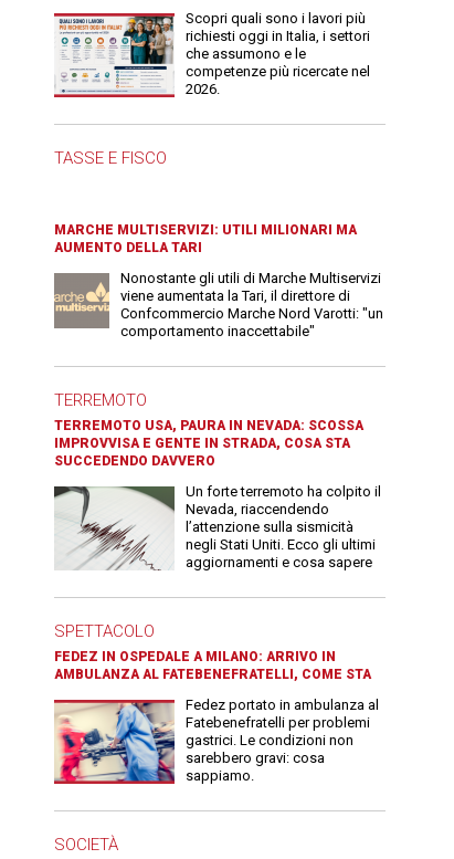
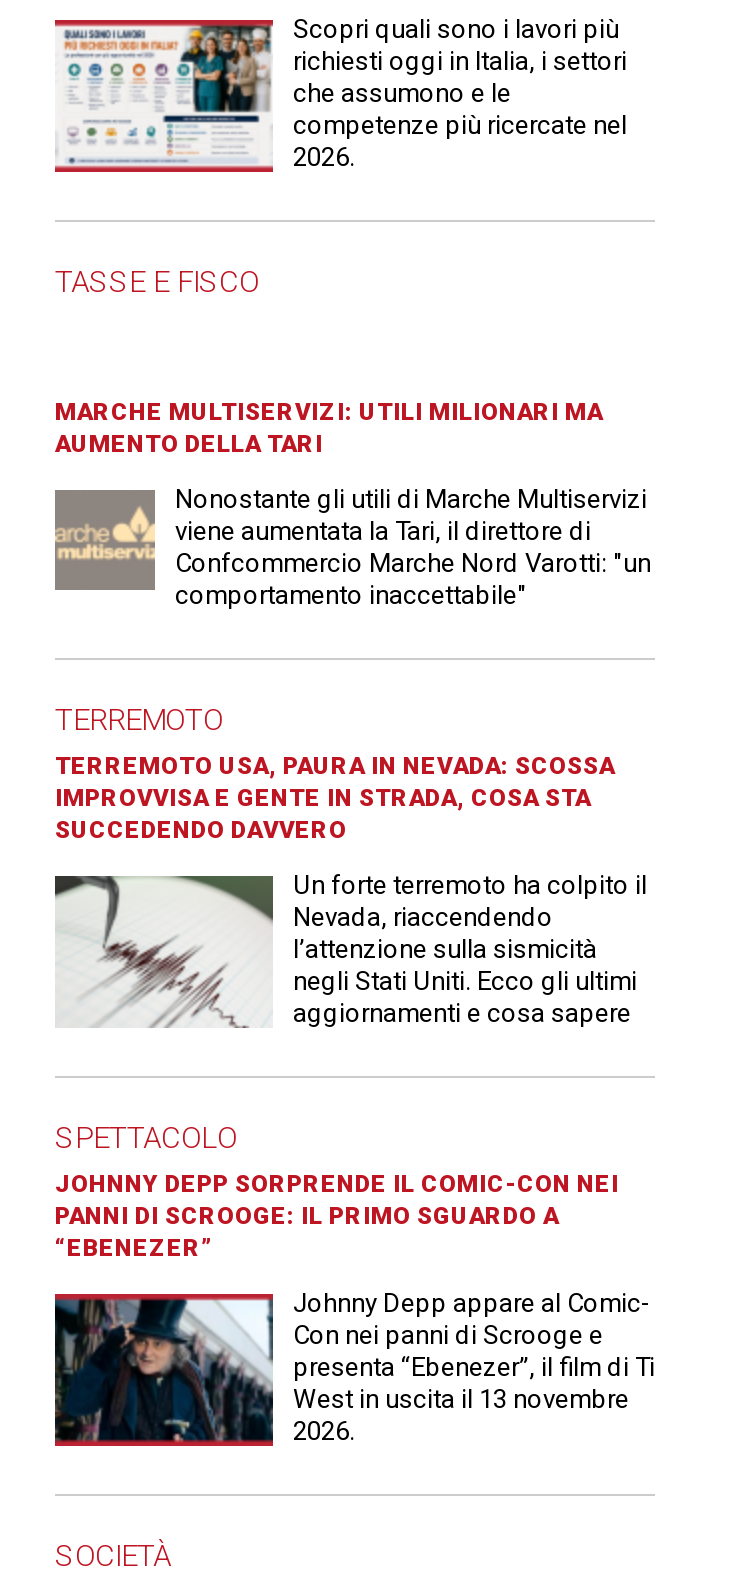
[54,649,371,682] FEDEZ IN OSPEDALE A MILANO: ARRIVO IN | AMBULANZA AL FATEBENEFRATELLI, COME STA -> [55,1171,619,1263] JOHNNY DEPP SORPRENDE IL COMIC-CON NEI | PANNI DI SCROOGE: IL PRIMO SGUARDO A | “EBENEZER”
[54,697,379,784] [image] | Fedez portato in ambulanza al | Fatebenefratelli per problemi | gastrici. Le condizioni non | sarebbero gravi: cosa | sappiamo. -> [53,1289,655,1447] [image] | Johnny Depp appare al Comic- | Con nei panni di Scrooge e | presenta “Ebenezer”, il film di Ti | West in uscita il 13 novembre | 2026.

